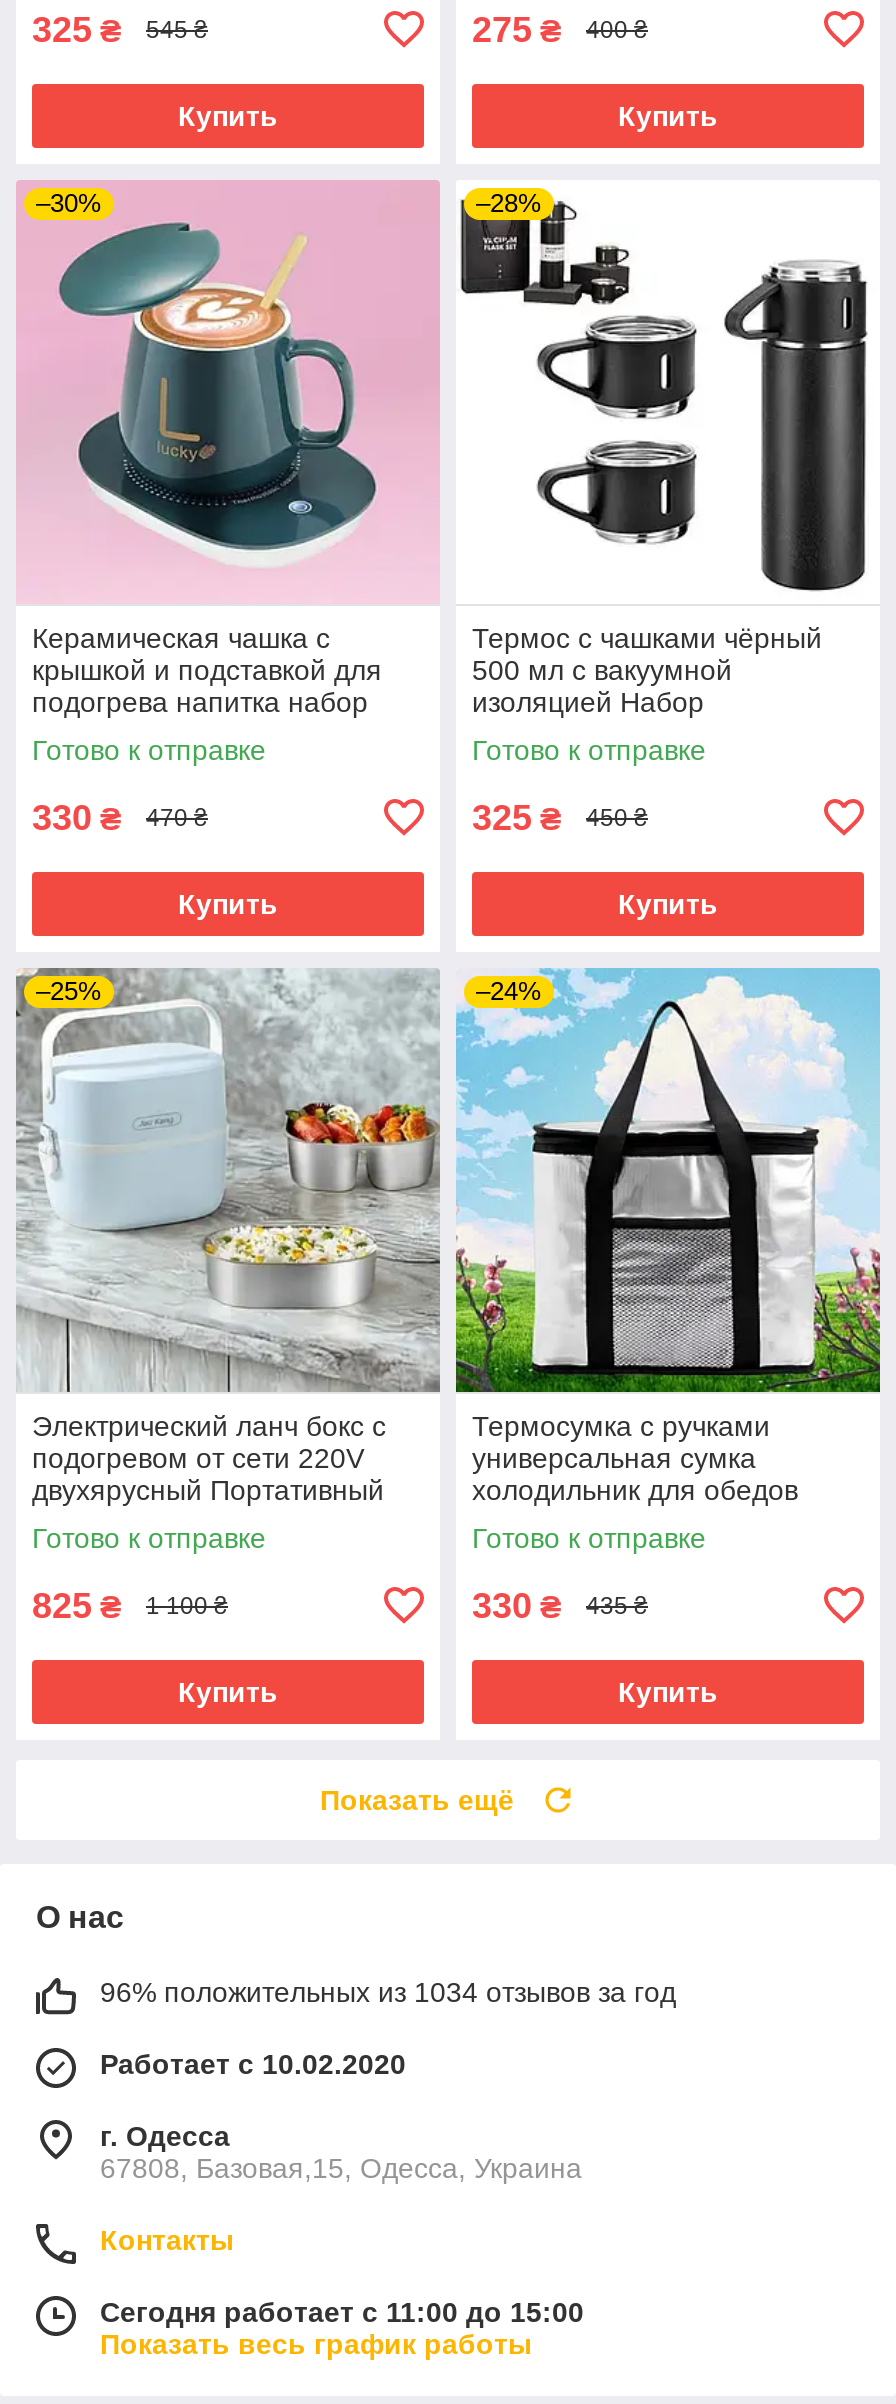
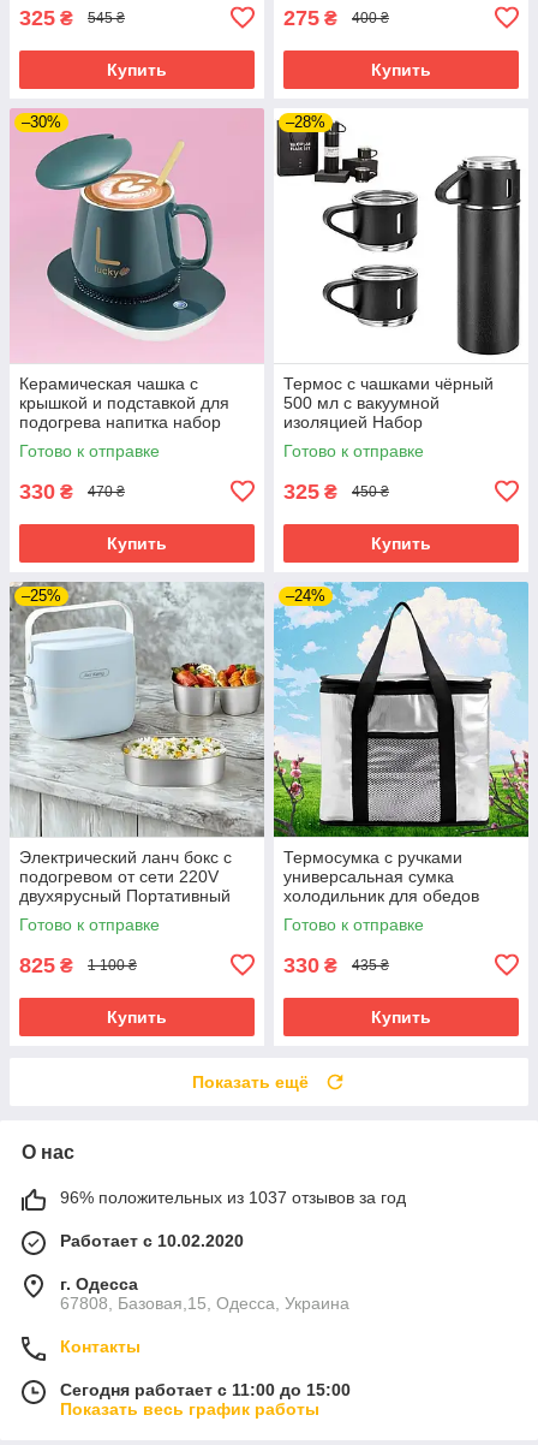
[100,1976,676,2008] 96% положительных из 1034 отзывов за год -> [60,1187,406,1207] 96% положительных из 1037 отзывов за год

